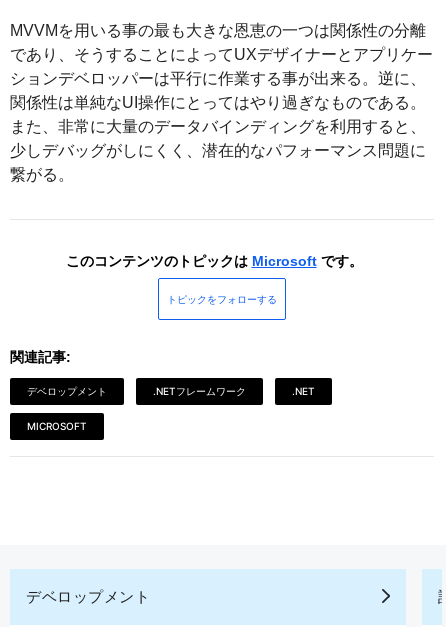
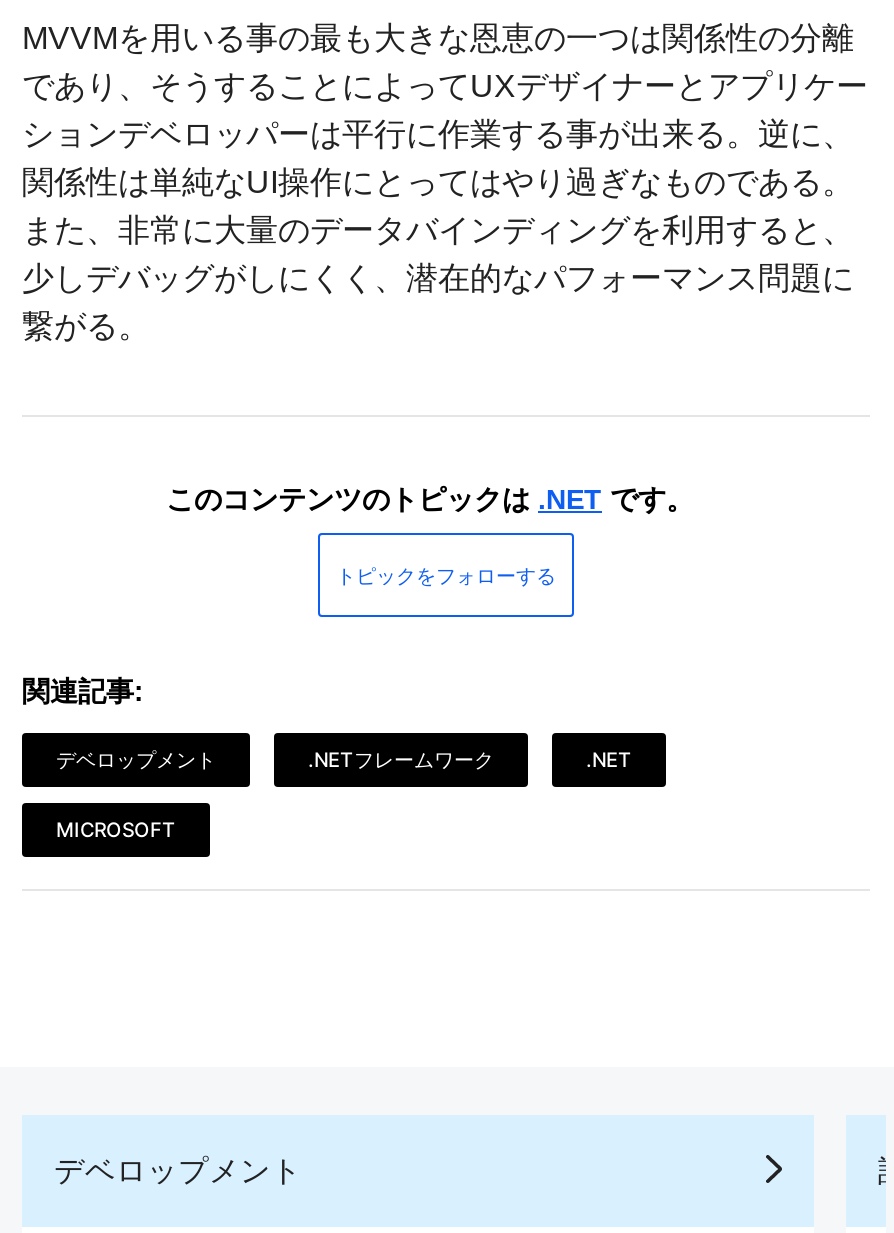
[65,253,362,269] このコンテンツのトピックはMicrosoftです。 -> [166,483,694,515] このコンテンツのトピックは.NETです。

